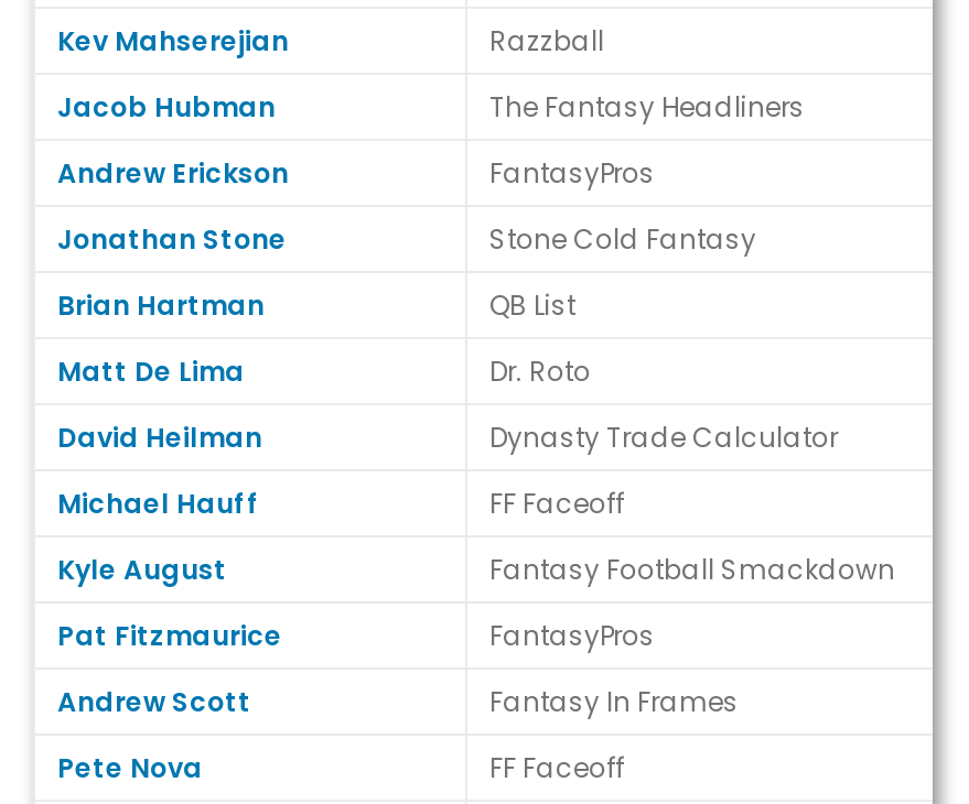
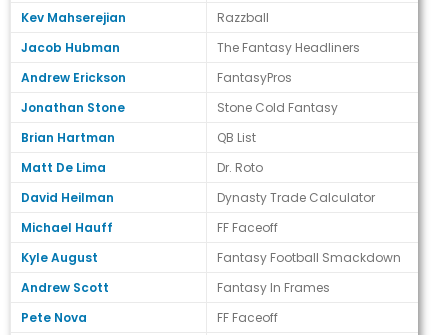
[57,618,655,655] Pat Fitzmaurice | FantasyPros -> none

